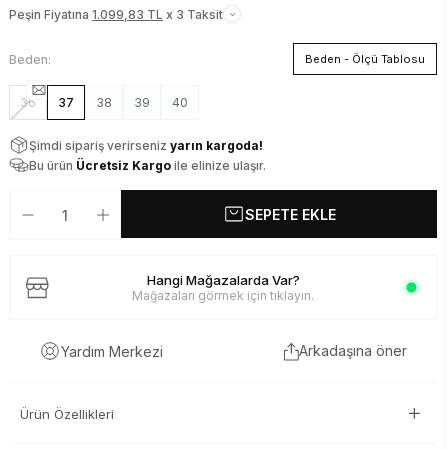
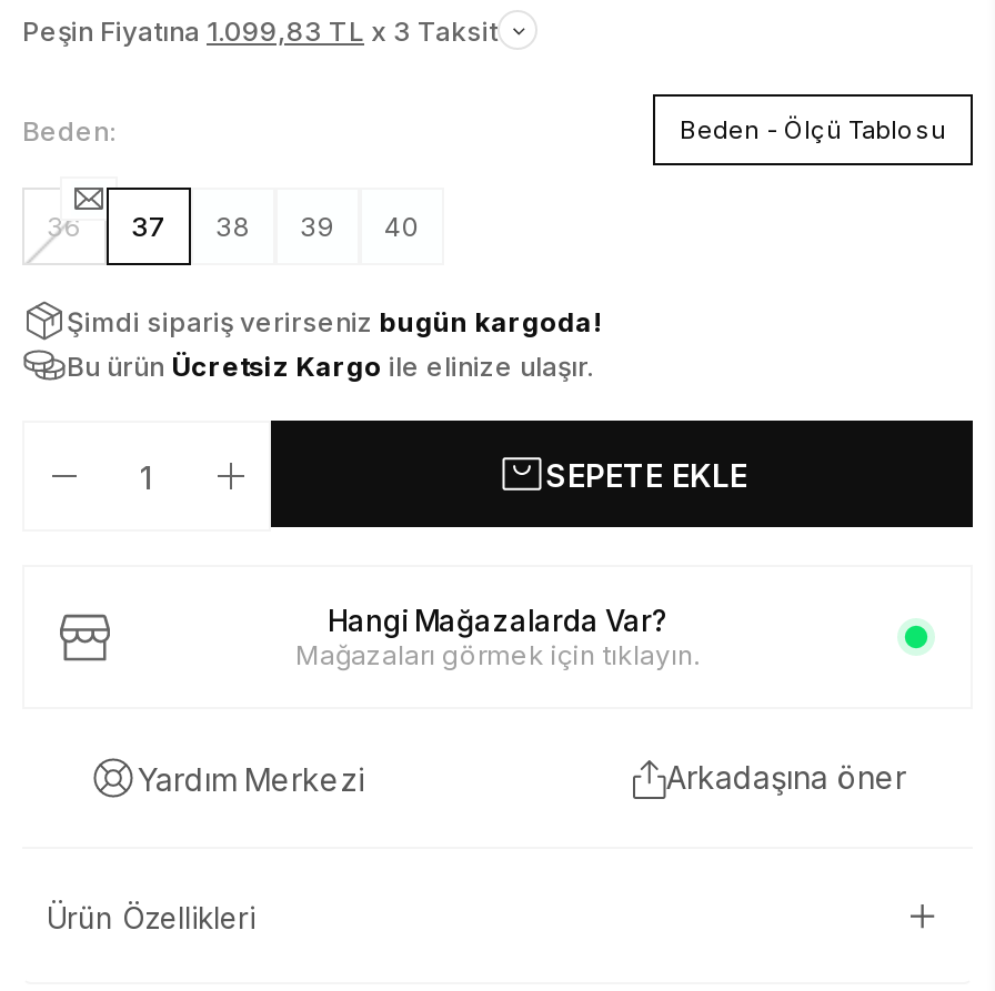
[29,137,263,152] Şimdi sipariş verirseniz yarın kargoda! -> [67,304,602,337] Şimdi sipariş verirseniz bugün kargoda!

